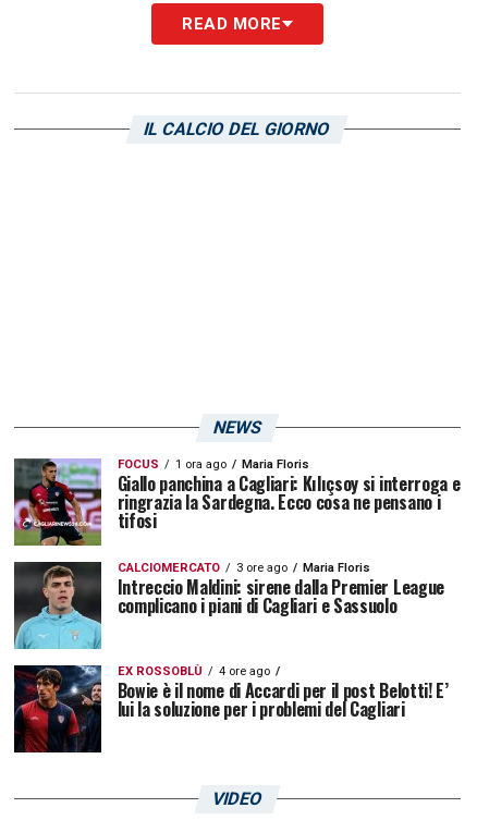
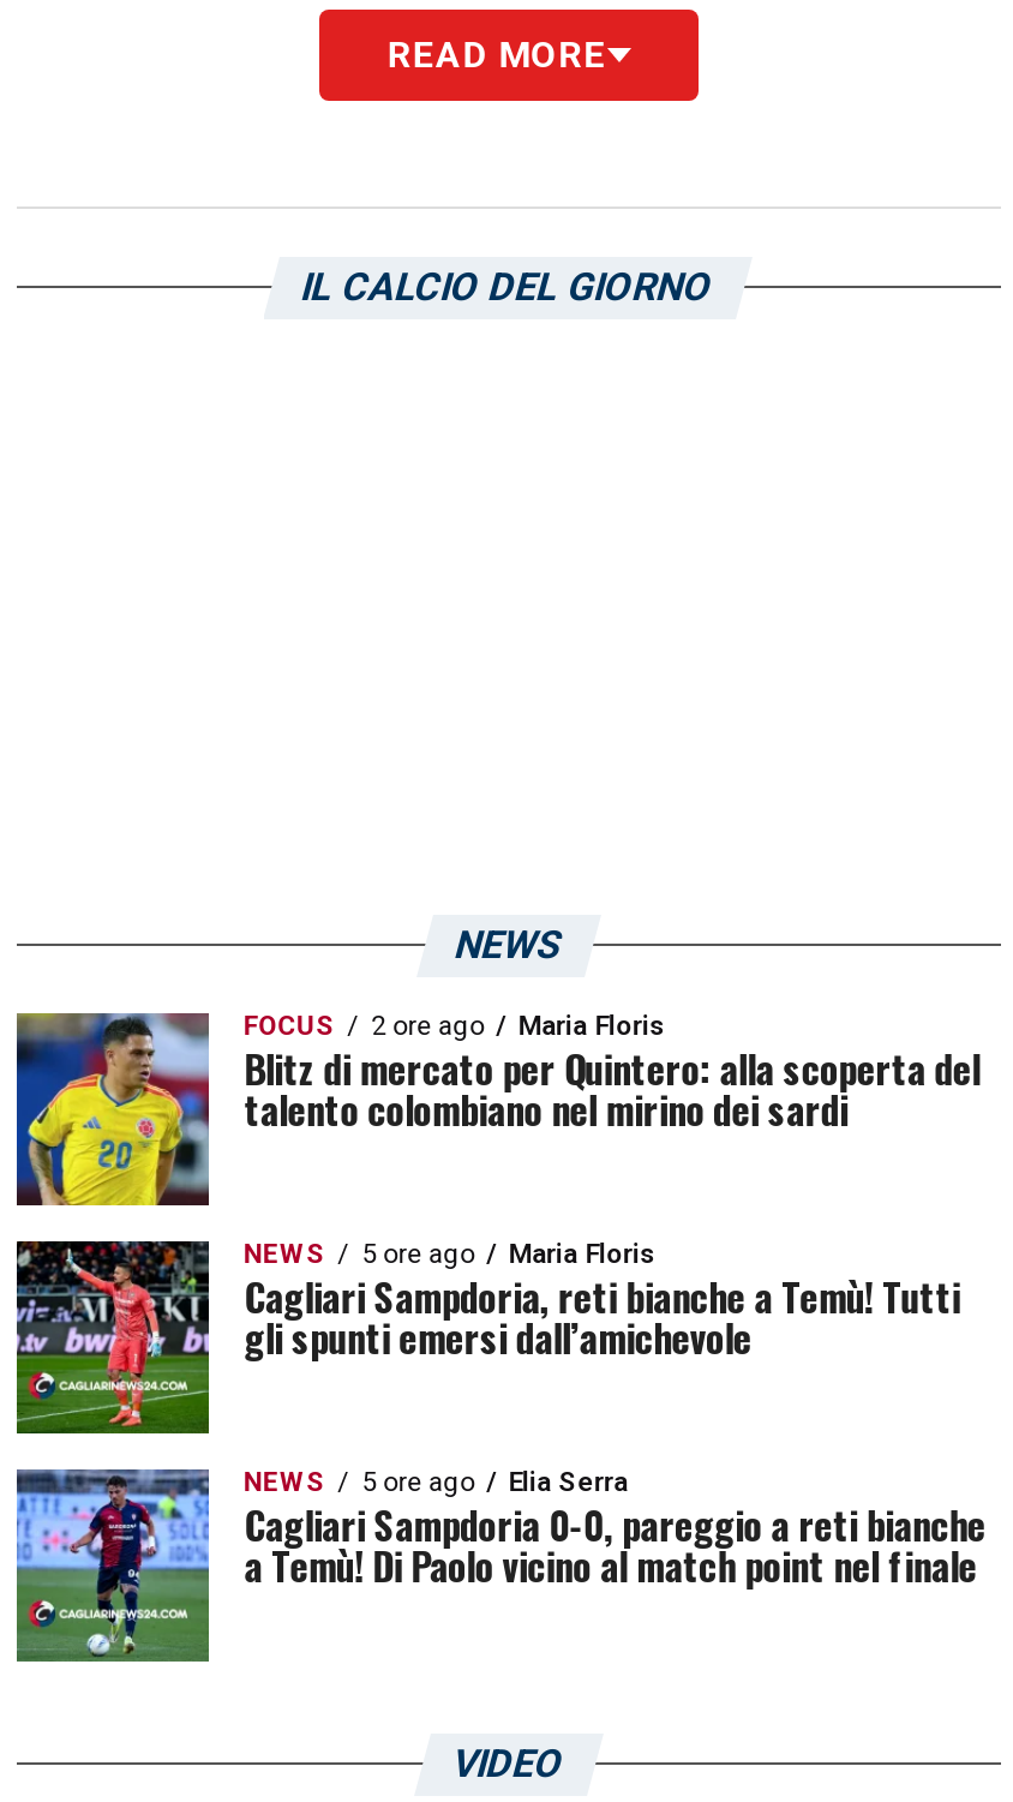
[13,458,309,547] [image] | FOCUS 1 ora ago Maria Floris -> [14,1009,667,1208] [image] | FOCUS 2 ore ago Maria Floris
[117,471,460,534] Giallo panchina a Cagliari: Kılıçsoy si interroga e | ringrazia la Sardegna. Ecco cosa ne pensano i | tifosi -> [244,1038,980,1137] Blitz di mercato per Quintero: alla scoperta del | talento colombiano nel mirino dei sardi
[13,561,287,650] [image] | CALCIOMERCATO | 3 ore ago -> [14,1238,475,1436] [image] | NEWS | 5 ore ago
[117,574,444,619] Intreccio Maldini: sirene dalla Premier League | complicano i piani di Cagliari e Sassuolo -> [244,1266,960,1365] Cagliari Sampdoria, reti bianche a Temù! Tutti | gli spunti emersi dall’amichevole
[13,664,448,754] [image] | EX ROSSOBLÙ | 4 ore ago | Bowie è il nome di Accardi per il post Belotti! E’ | lui la soluzione per i problemi del Cagliari -> [14,1466,986,1664] [image] | NEWS | 5 ore ago | Elia Serra | Cagliari Sampdoria 0-0, pareggio a reti bianche | a Temù! Di Paolo vicino al match point nel finale

